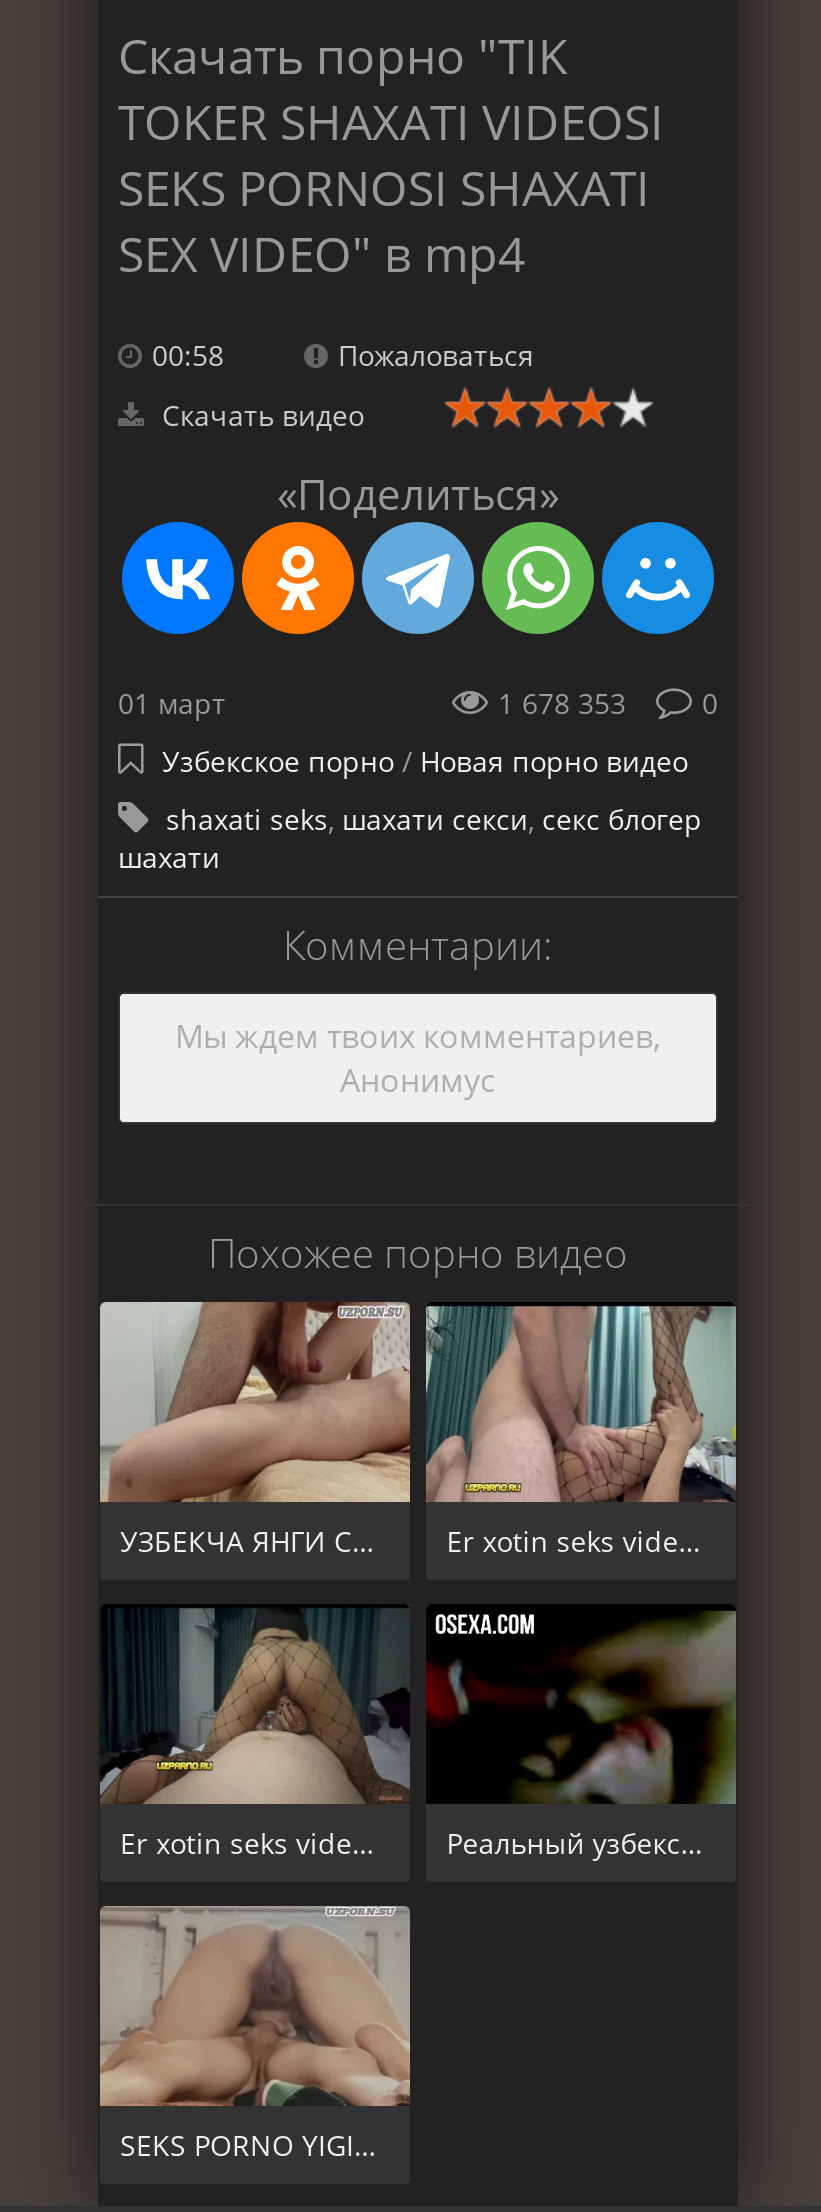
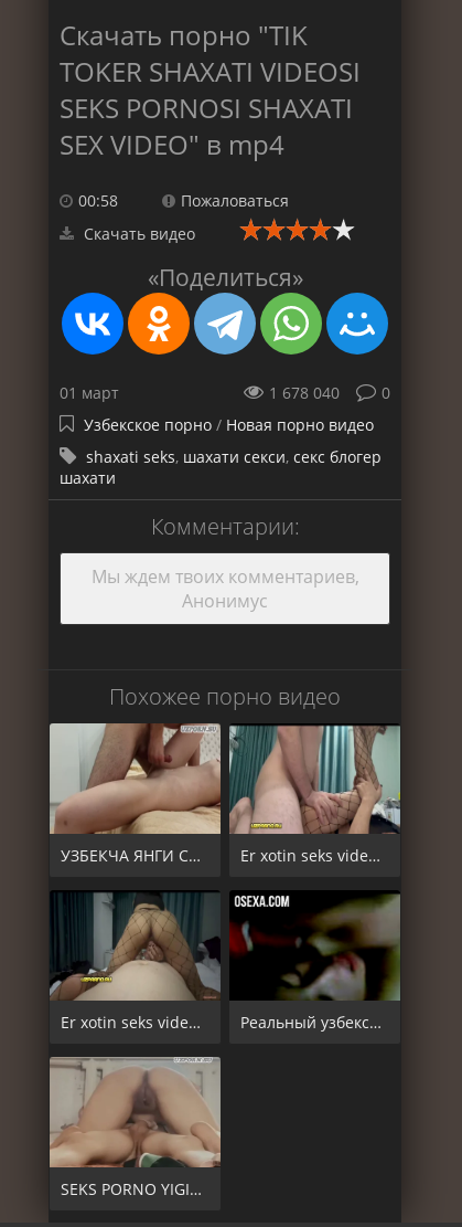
[498,684,718,722] 1 678 353 0 -> [269,382,390,403] 1 678 040 0

